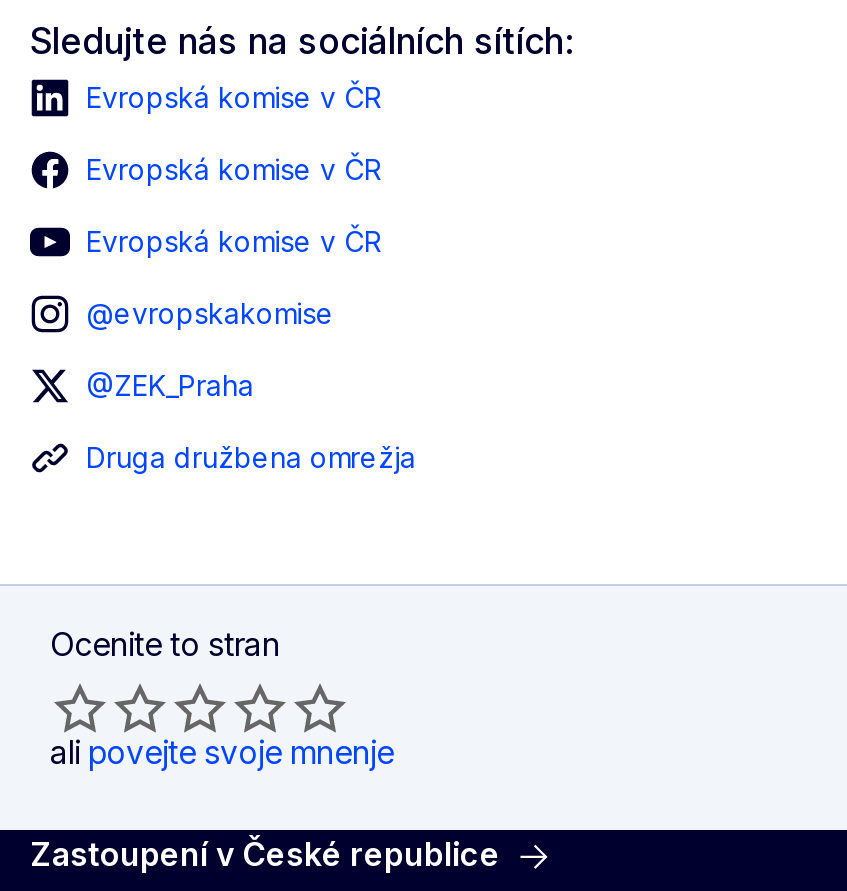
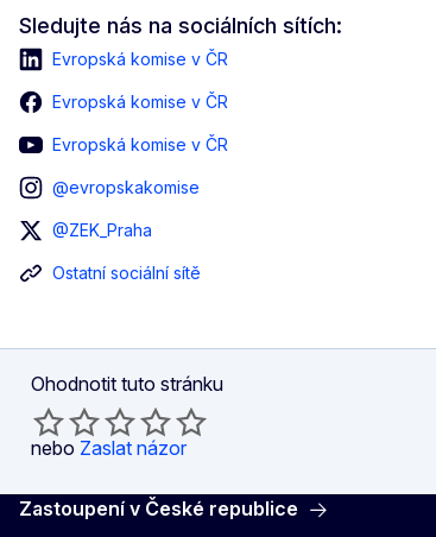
[86,441,416,475] Druga družbena omrežja -> [52,263,201,283] Ostatní sociální sítě
[50,625,280,665] Ocenite to stran -> [31,372,223,396] Ohodnotit tuto stránku
[50,733,394,773] ali povejte svoje mnenje -> [31,437,187,460] nebo Zaslat názor

